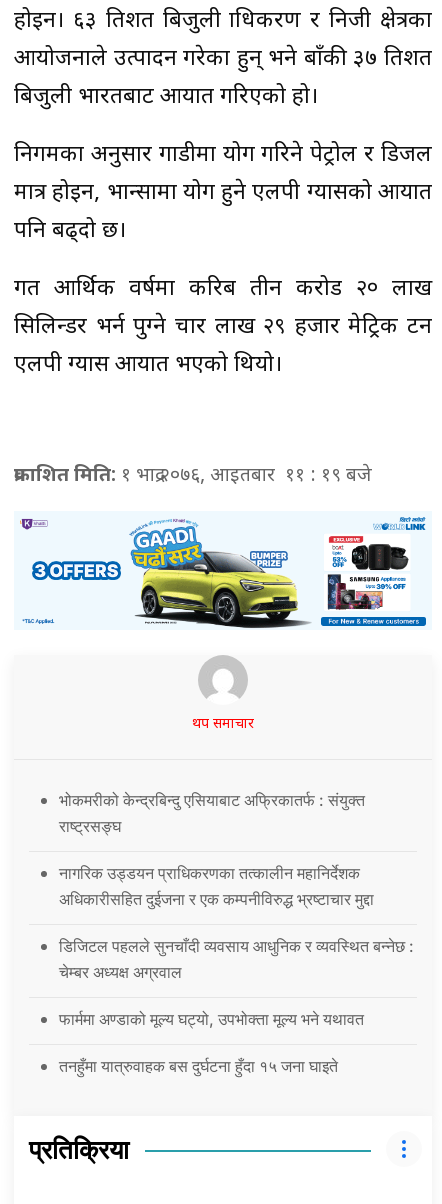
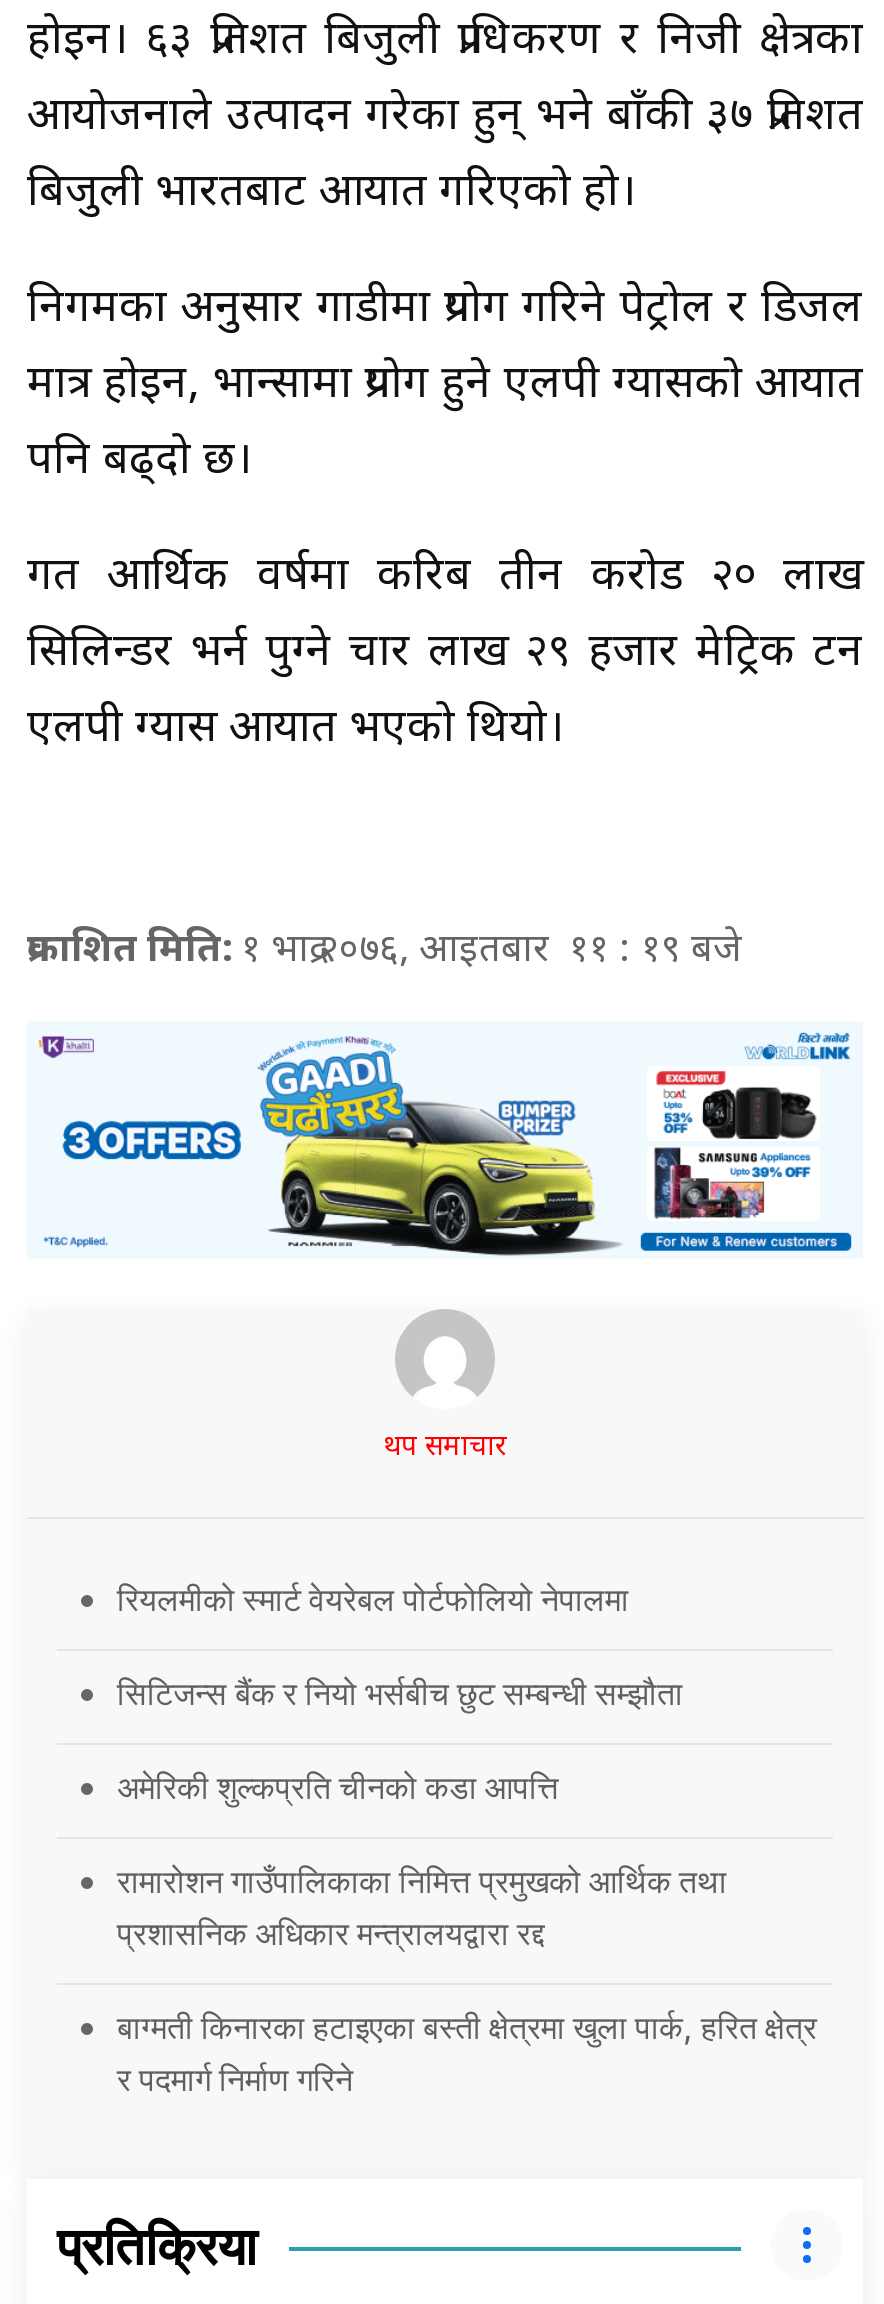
[59,790,365,836] भोकमरीको केन्द्रबिन्दु एसियाबाट अफ्रिकातर्फ : संयुक्त | राष्ट्रसङ्घ -> [117,1580,629,1620] रियलमीको स्मार्ट वेयरेबल पोर्टफोलियो नेपालमा
[59,863,374,909] नागरिक उड्डयन प्राधिकरणका तत्कालीन महानिर्देशक | अधिकारीसहित दुईजना र एक कम्पनीविरुद्ध भ्रष्टाचार मुद्दा -> [117,1674,683,1714] सिटिजन्स बैंक र नियो भर्सबीच छुट सम्बन्धी सम्झौता
[59,936,414,982] डिजिटल पहलले सुनचाँदी व्यवसाय आधुनिक र व्यवस्थित बन्नेछ : | चेम्बर अध्यक्ष अग्रवाल -> [117,1768,559,1808] अमेरिकी शुल्कप्रति चीनको कडा आपत्ति
[59,1009,364,1029] फार्ममा अण्डाको मूल्य घट्यो, उपभोक्ता मूल्य भने यथावत -> [117,1862,727,1954] रामारोशन गाउँपालिकाका निमित्त प्रमुखको आर्थिक तथा | प्रशासनिक अधिकार मन्त्रालयद्वारा रद्द
[59,1056,338,1076] तनहुँमा यात्रुवाहक बस दुर्घटना हुँदा १५ जना घाइते -> [117,2008,817,2100] बाग्मती किनारका हटाइएका बस्ती क्षेत्रमा खुला पार्क, हरित क्षेत्र | र पदमार्ग निर्माण गरिने

